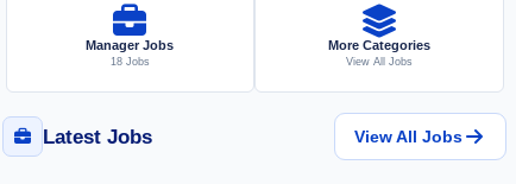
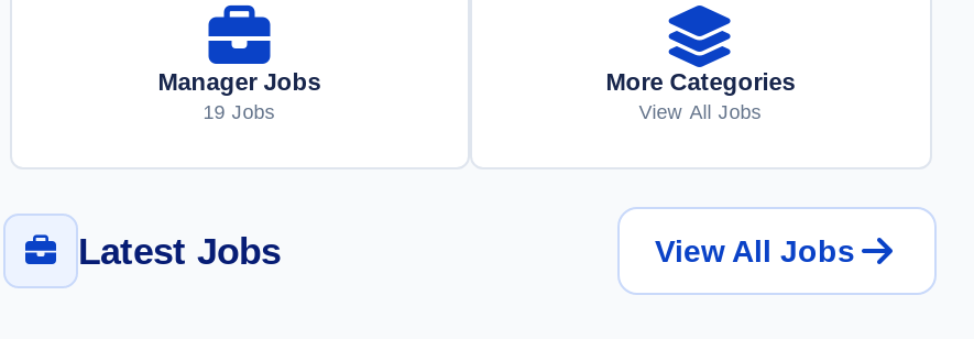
[110,56,150,68] 18 Jobs -> [203,102,276,124] 19 Jobs

